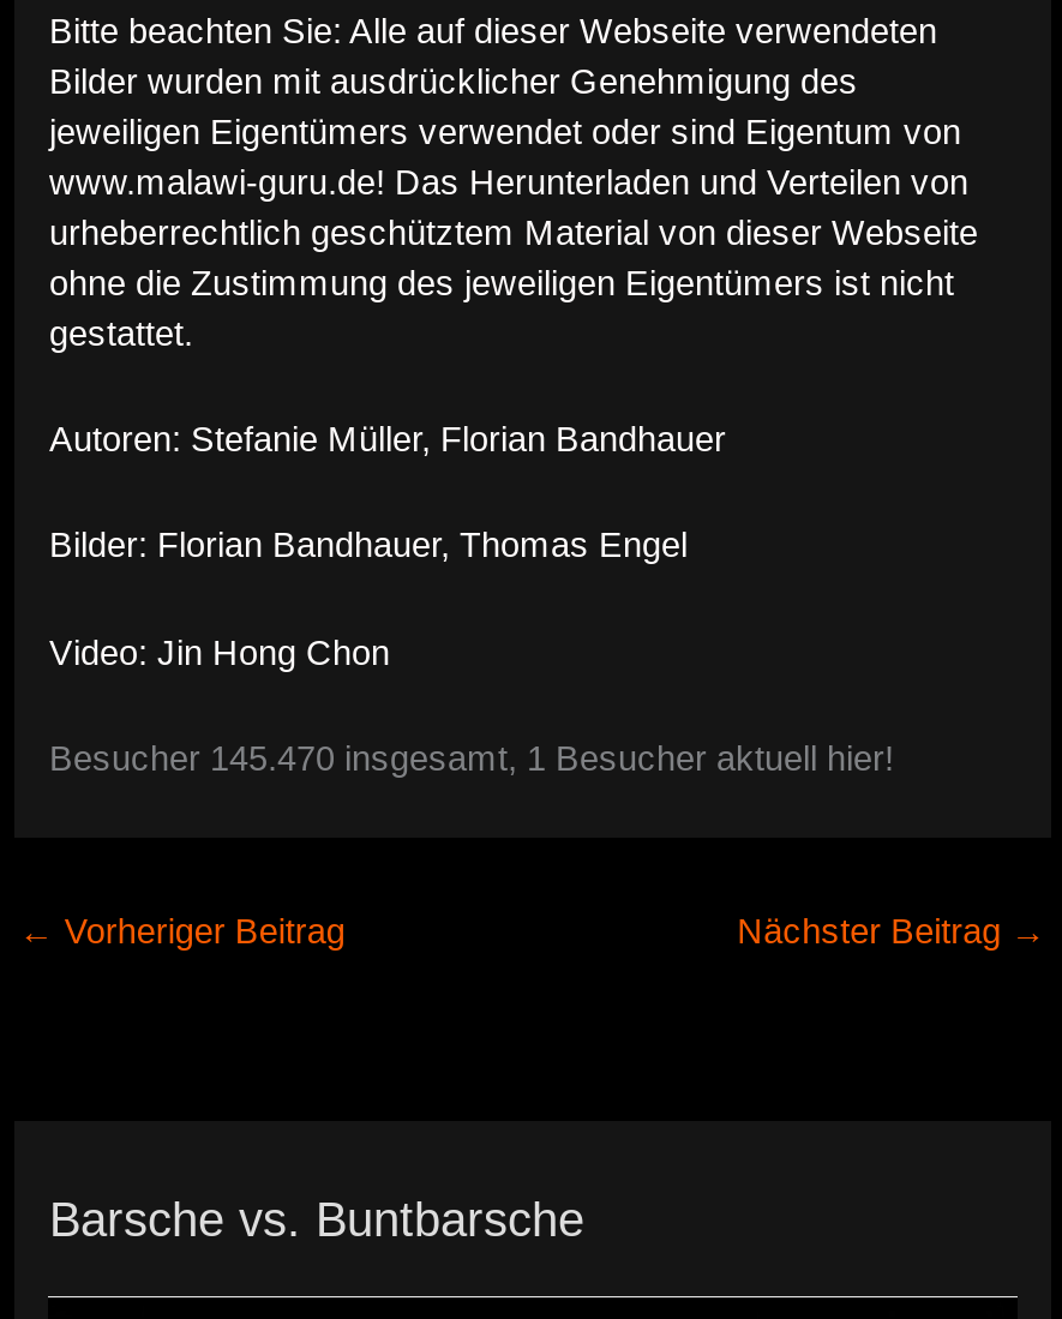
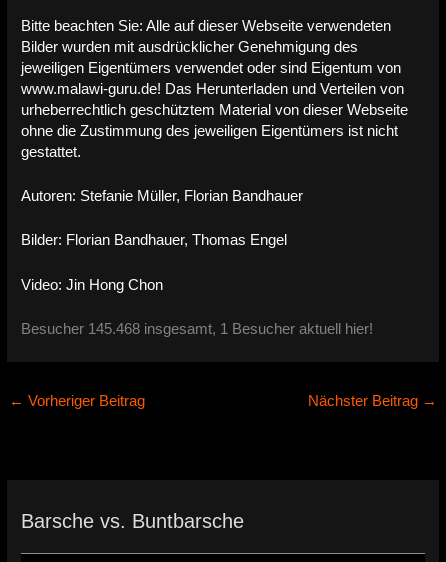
[49,739,894,778] Besucher 145.470 insgesamt, 1 Besucher aktuell hier! -> [21,321,373,337] Besucher 145.468 insgesamt, 1 Besucher aktuell hier!

